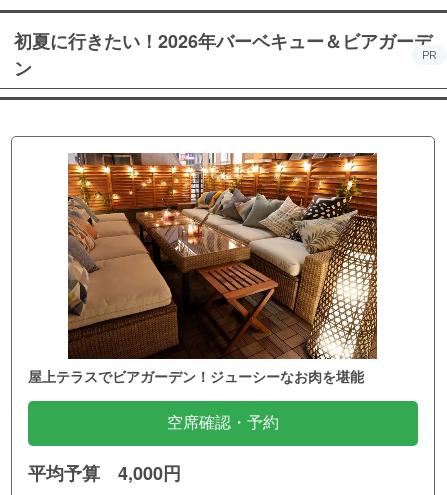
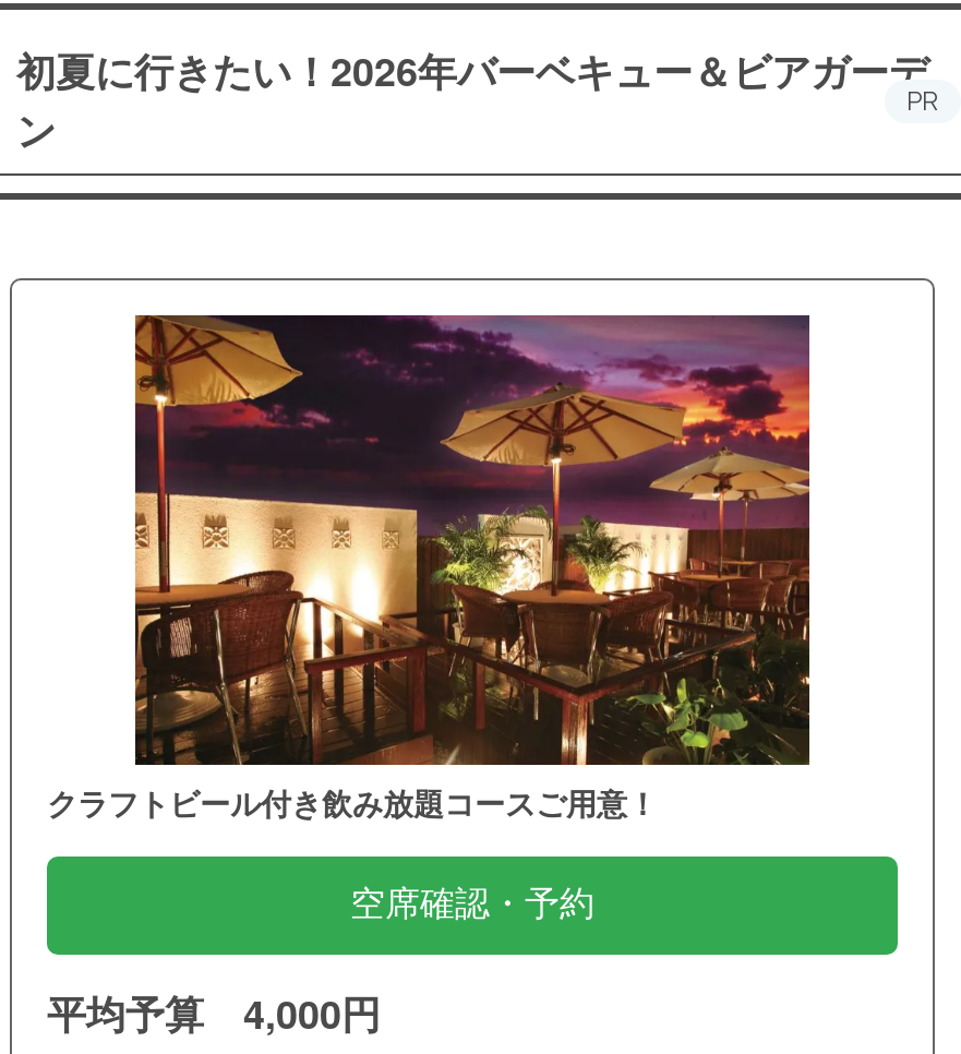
[28,152,378,386] [image] | 屋上テラスでビアガーデン！ジューシーなお肉を堪能 -> [47,312,810,825] [image] | クラフトビール付き飲み放題コースご用意！

